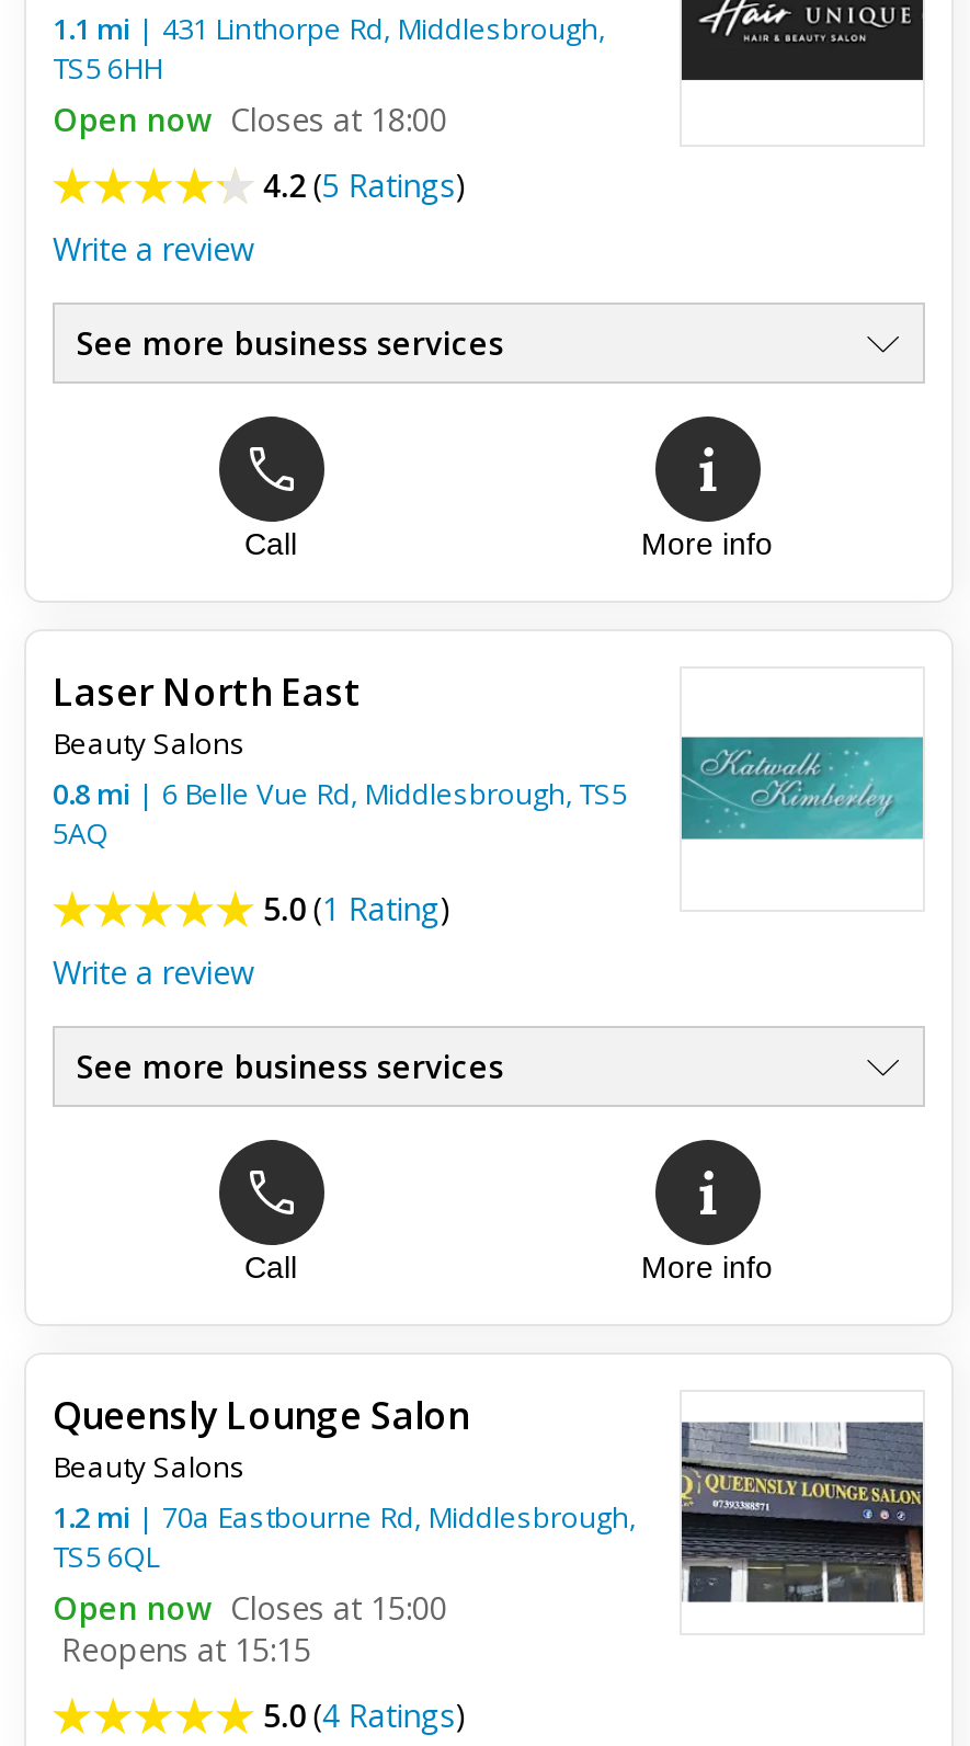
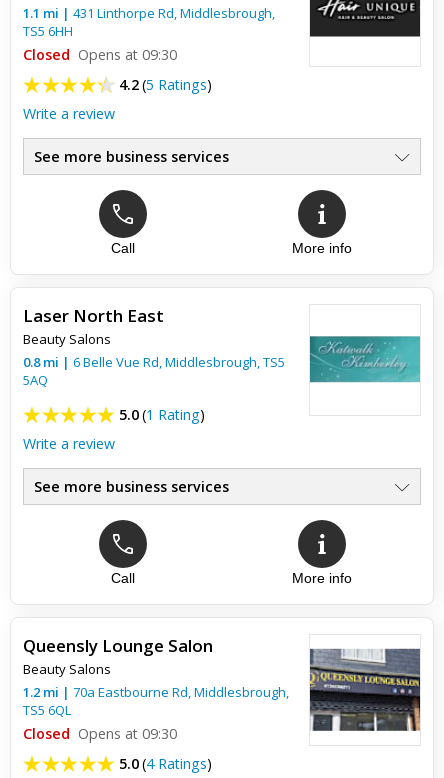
[53,99,447,140] Open now Closes at 18:00 -> [23,45,177,64] Closed Opens at 09:30
[53,1587,447,1671] Open now Closes at 15:00 | Reopens at 15:15 -> [23,724,177,743] Closed Opens at 09:30

